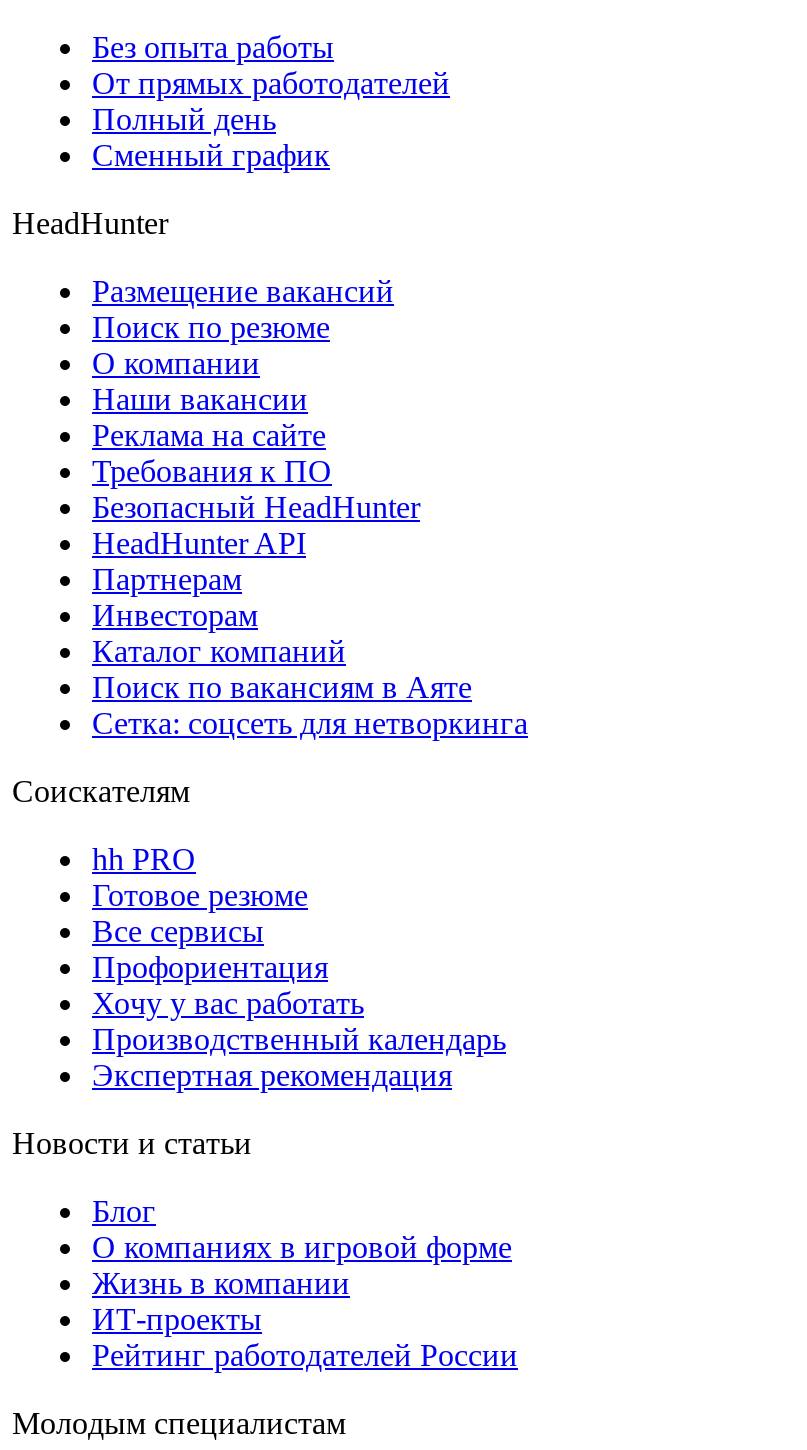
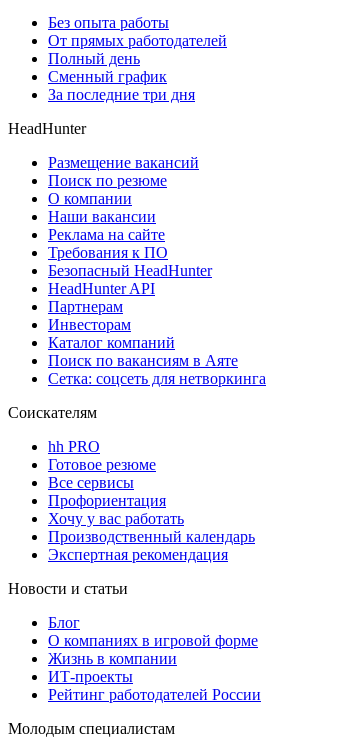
none -> [48,86,195,103] За последние три дня

